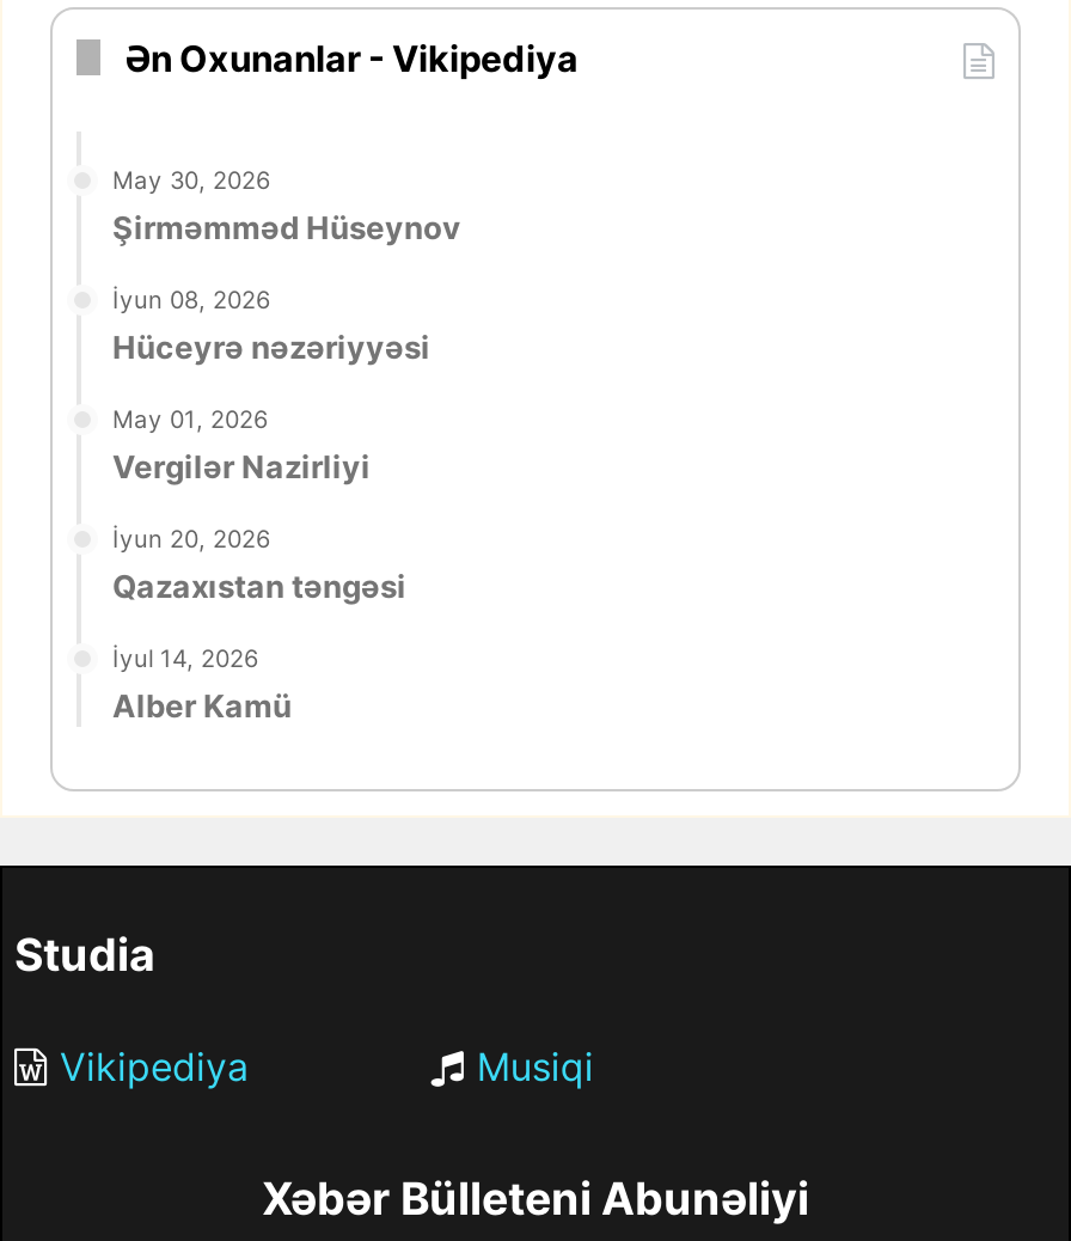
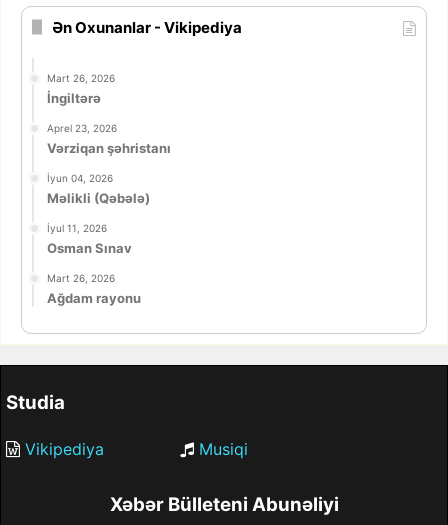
[112,165,461,246] May 30, 2026 | Şirməmməd Hüseynov -> [47,72,115,106] Mart 26, 2026 | İngiltərə
[112,284,430,365] İyun 08, 2026 | Hüceyrə nəzəriyyəsi -> [47,122,171,156] Aprel 23, 2026 | Vərziqan şəhristanı
[112,403,371,485] May 01, 2026 | Vergilər Nazirliyi -> [47,172,150,206] İyun 04, 2026 | Məlikli (Qəbələ)
[112,523,406,604] İyun 20, 2026 | Qazaxıstan təngəsi -> [47,222,132,256] İyul 11, 2026 | Osman Sınav
[112,642,292,723] İyul 14, 2026 | Alber Kamü -> [47,271,141,305] Mart 26, 2026 | Ağdam rayonu

